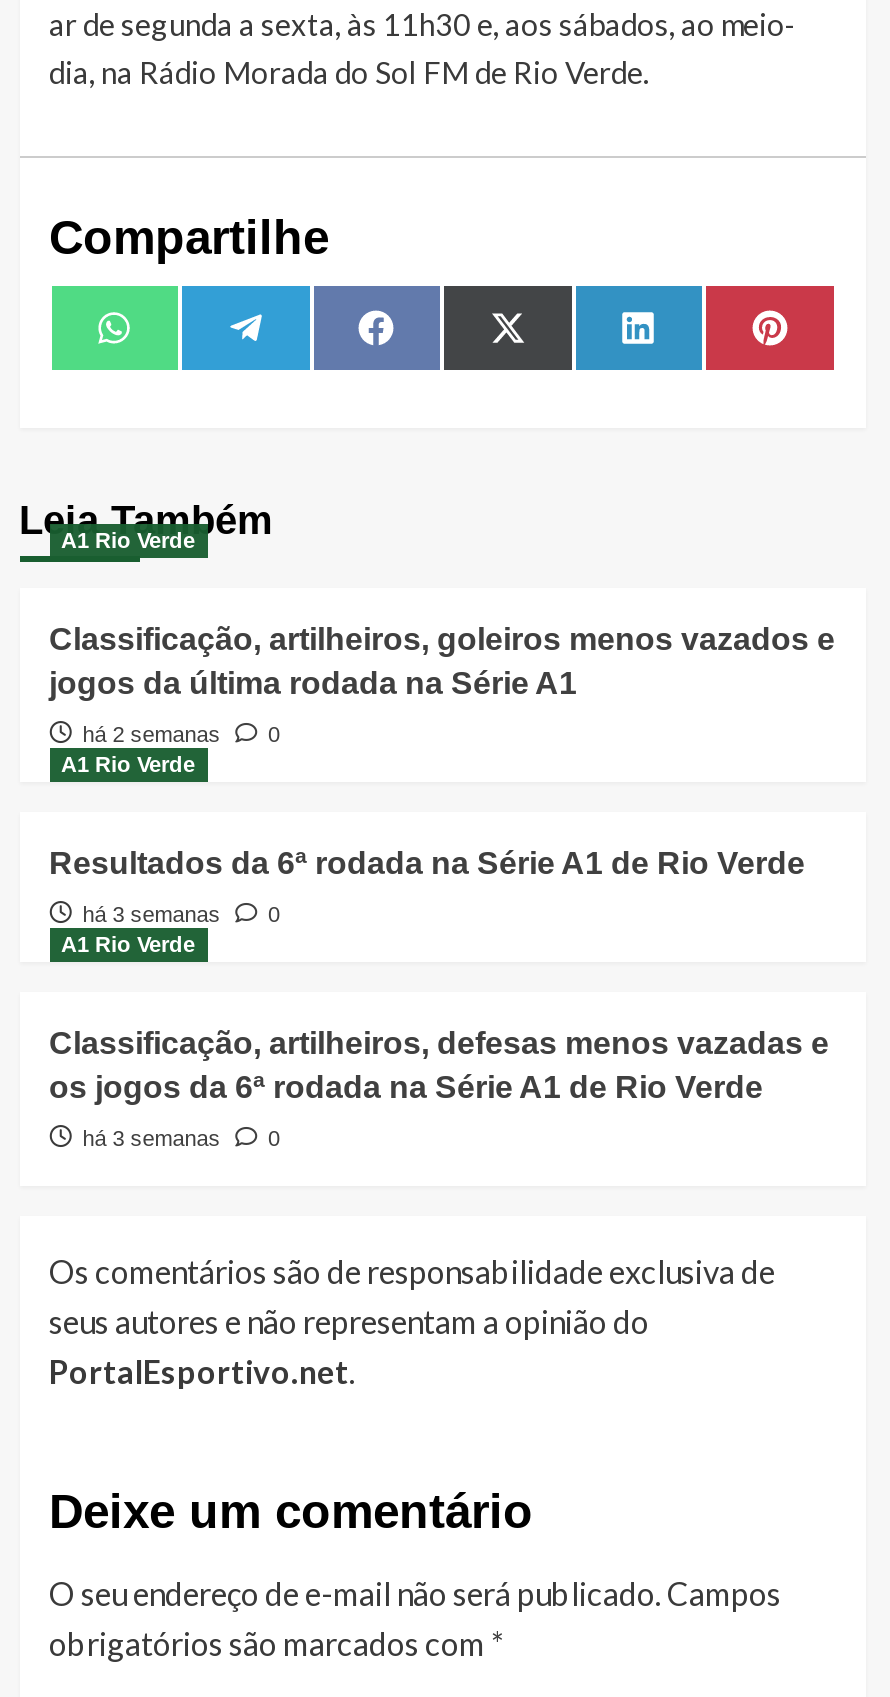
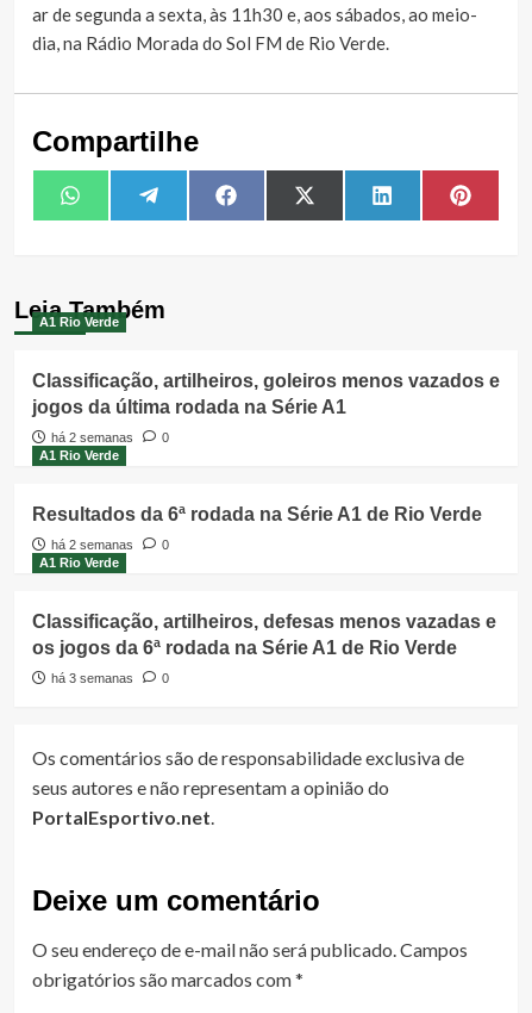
[82,903,280,927] há 3 semanas 0 -> [51,538,169,552] há 2 semanas 0

